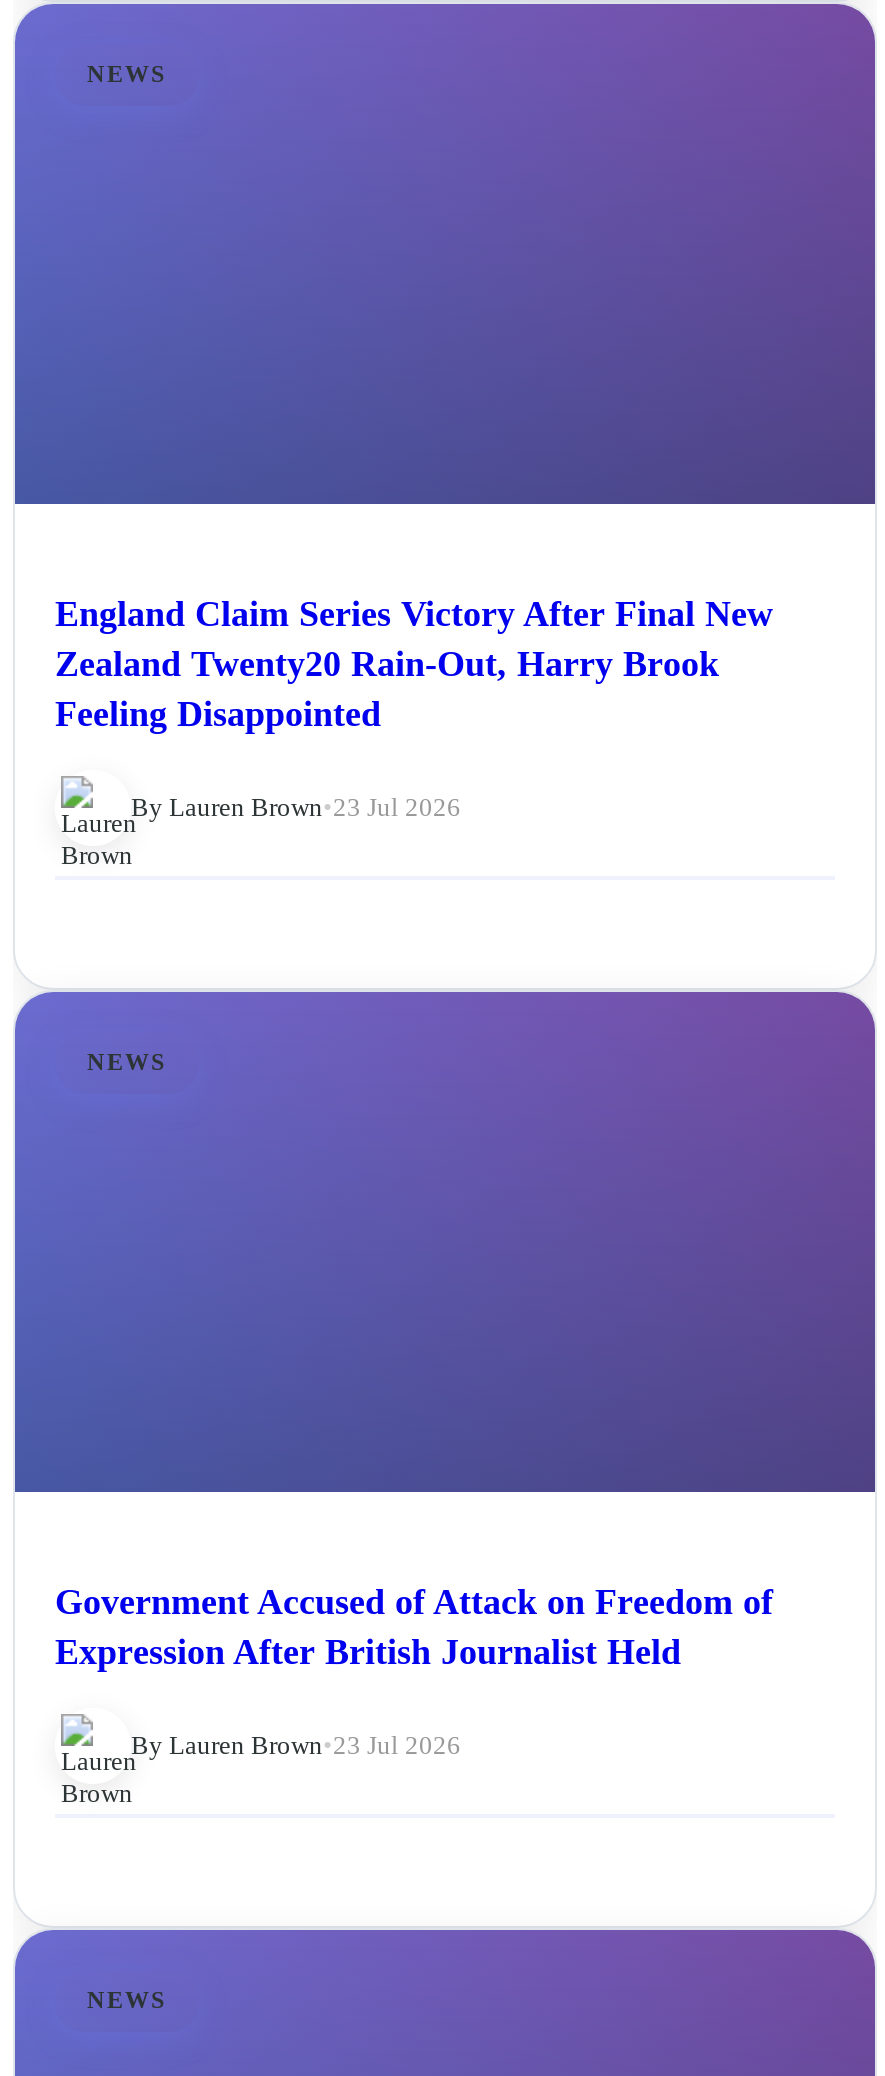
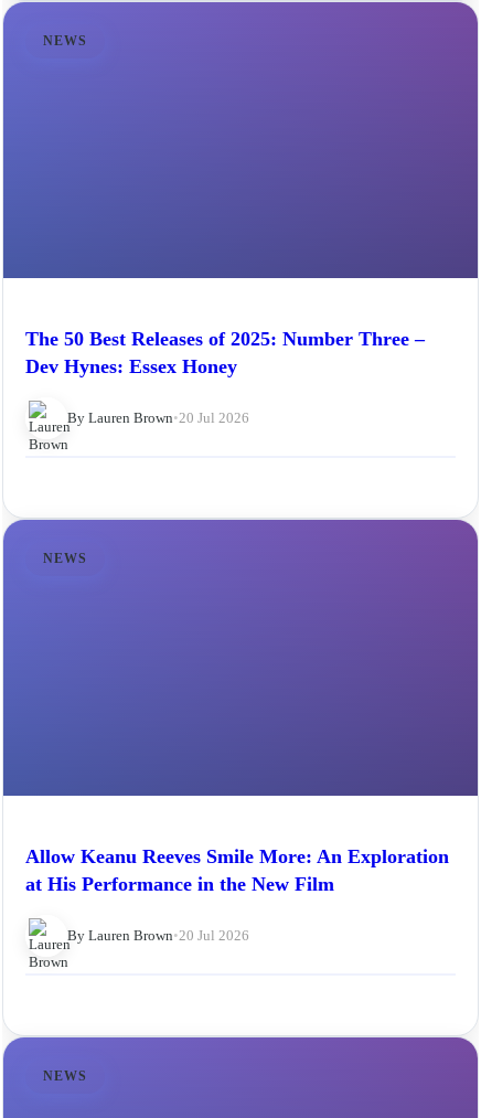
[55,594,773,734] England Claim Series Victory After Final New | Zealand Twenty20 Rain-Out, Harry Brook | Feeling Disappointed -> [25,328,425,378] The 50 Best Releases of 2025: Number Three – | Dev Hynes: Essex Honey
[131,792,461,822] By Lauren Brown • 23 Jul 2026 -> [67,410,249,426] By Lauren Brown • 20 Jul 2026
[55,1582,773,1672] Government Accused of Attack on Freedom of | Expression After British Journalist Held -> [25,846,449,895] Allow Keanu Reeves Smile More: An Exploration | at His Performance in the New Film
[131,1730,461,1760] By Lauren Brown • 23 Jul 2026 -> [67,927,249,944] By Lauren Brown • 20 Jul 2026

